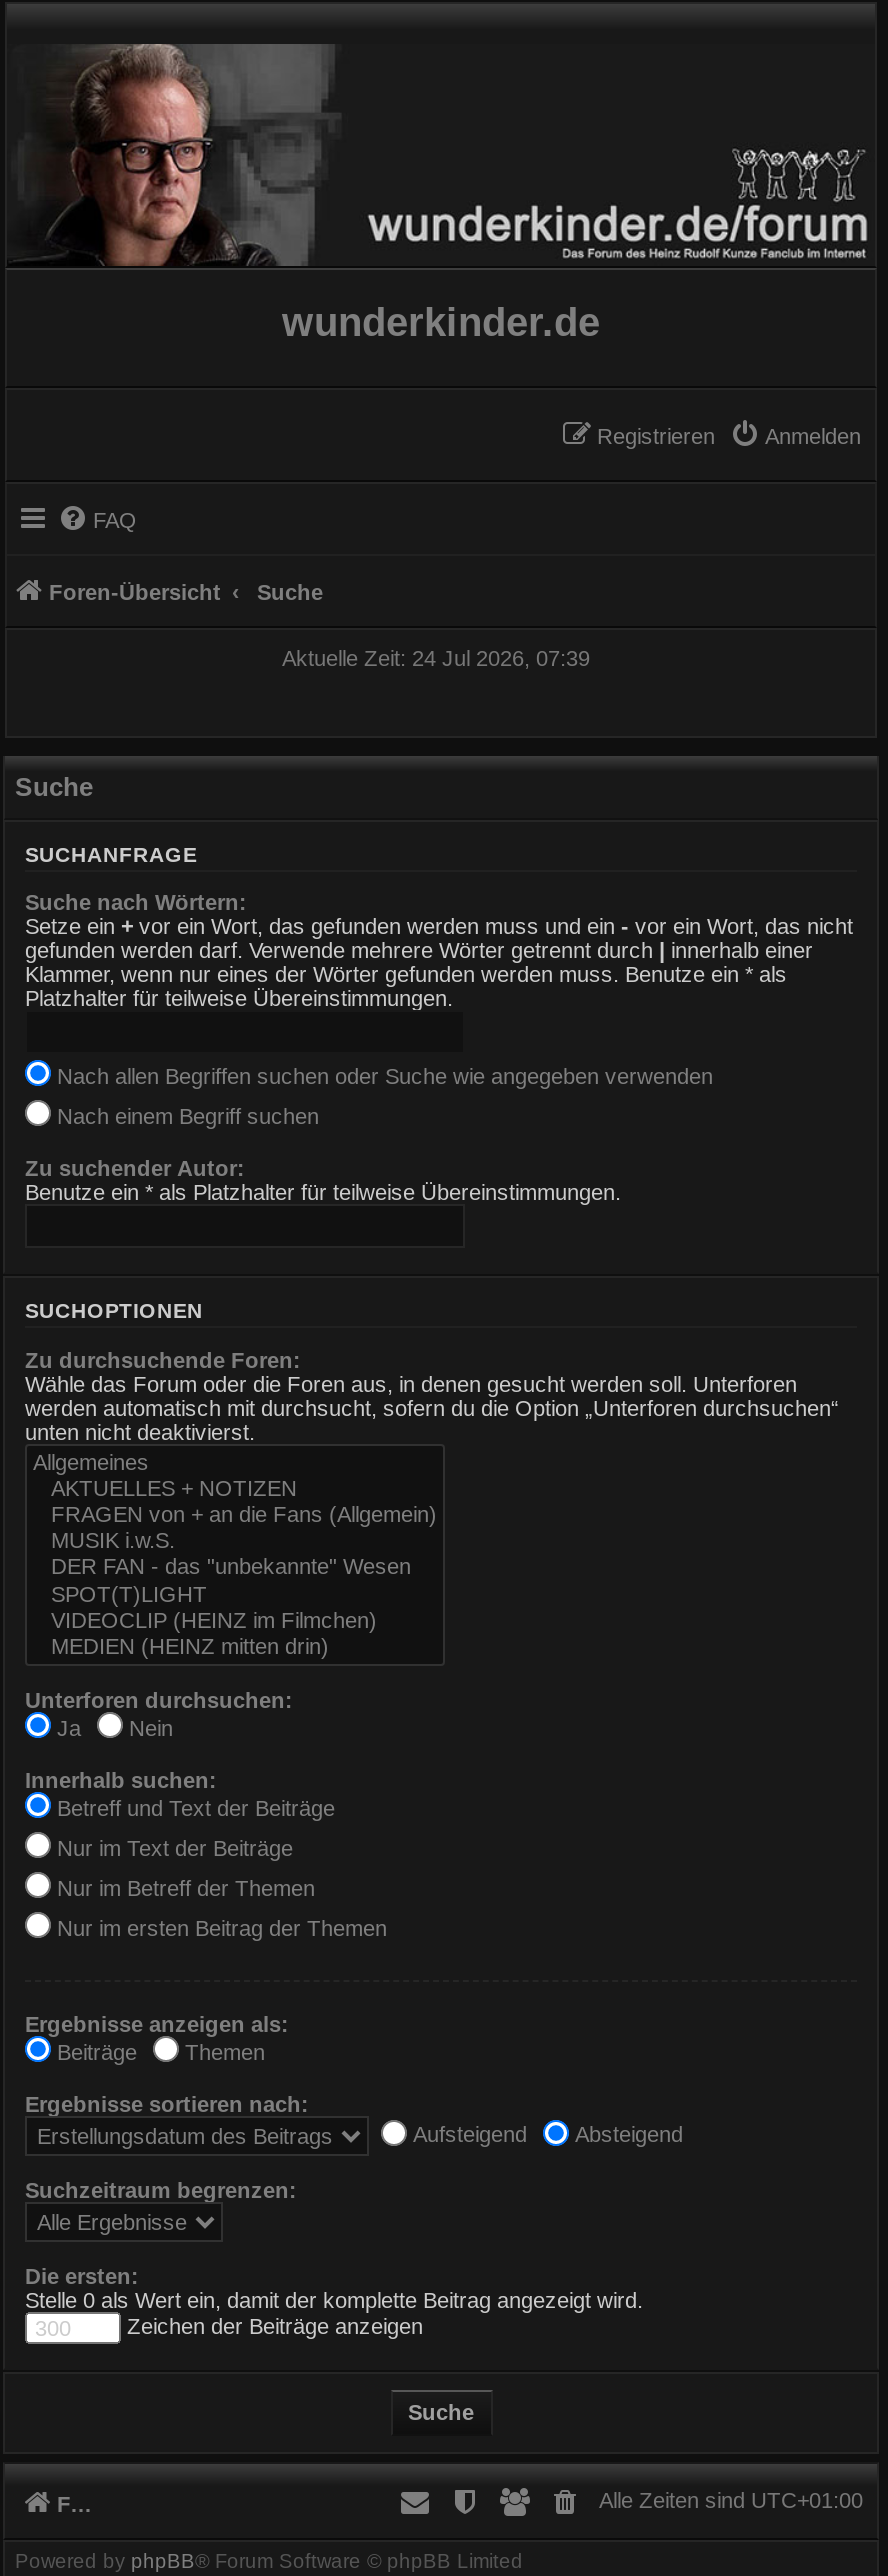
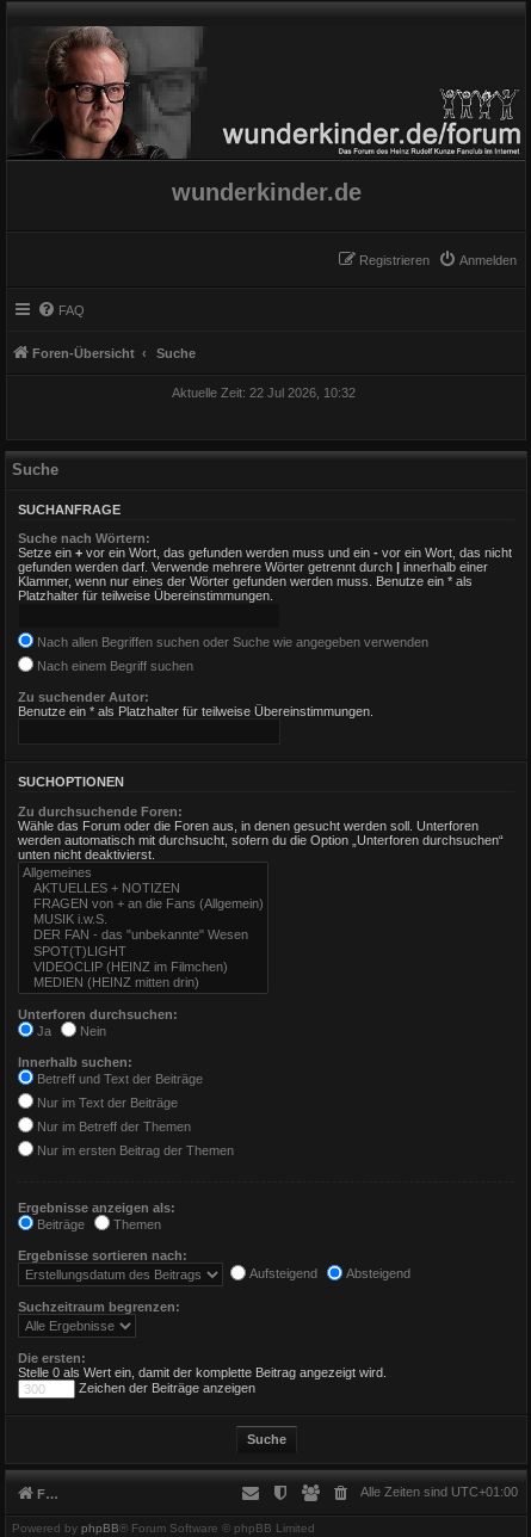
[282,645,590,669] Aktuelle Zeit: 24 Jul 2026, 07:39 -> [171,385,355,399] Aktuelle Zeit: 22 Jul 2026, 10:32

